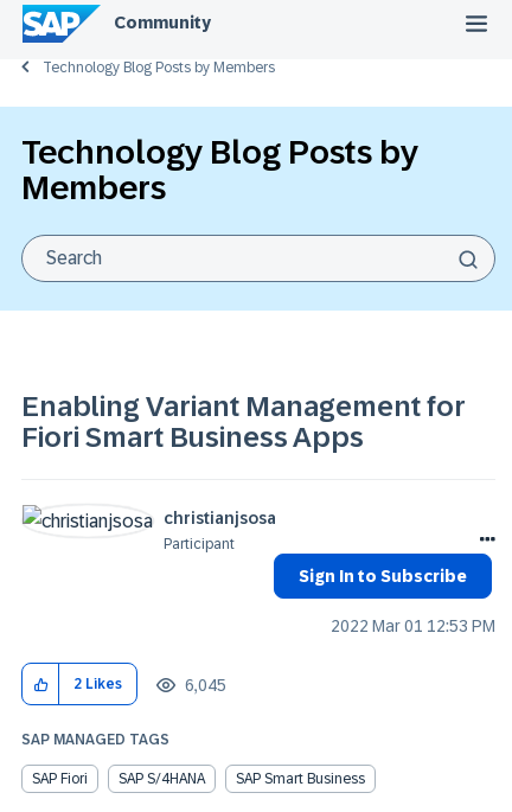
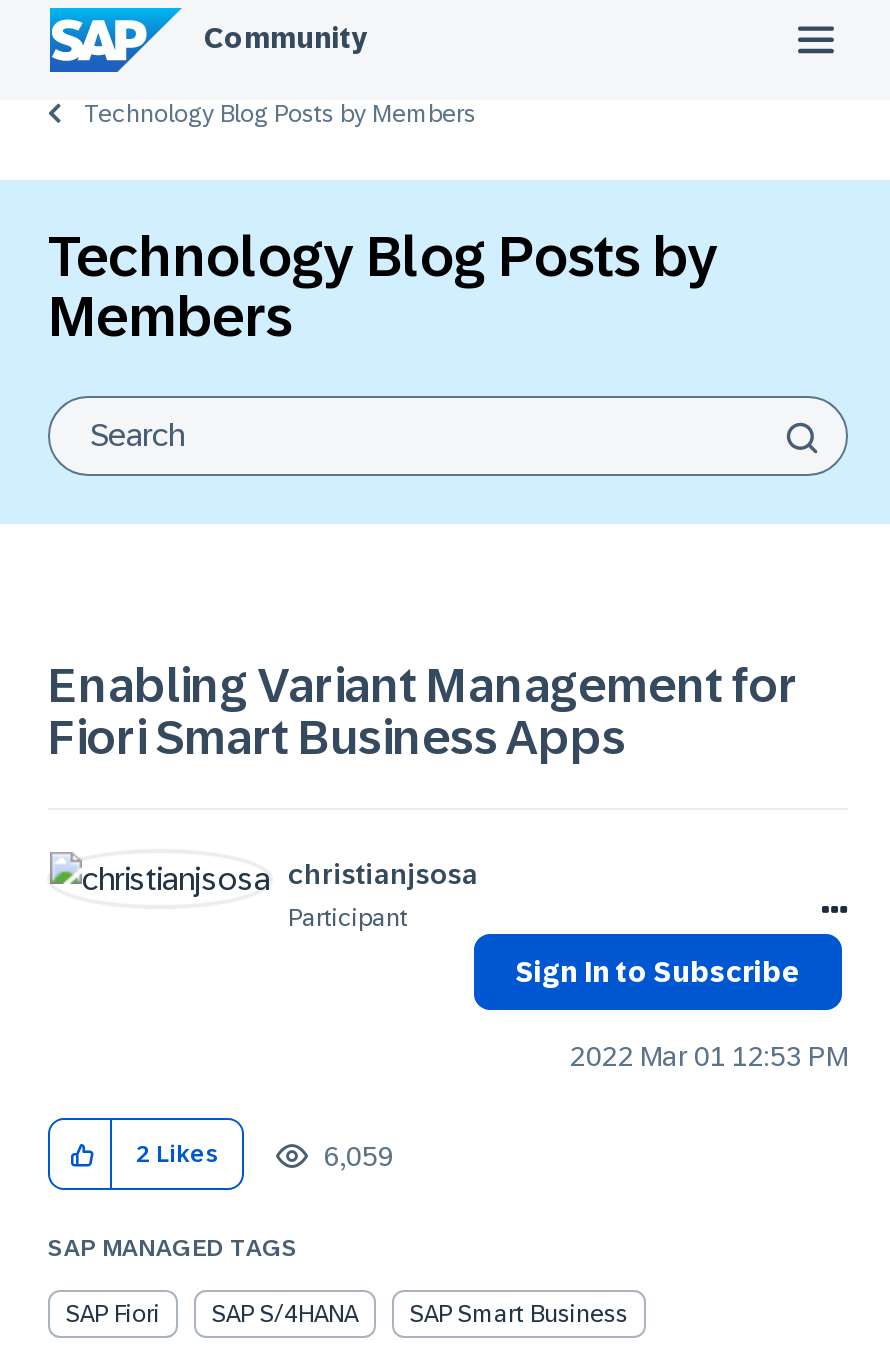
[185,676,226,695] 6,045 -> [324,1140,394,1172] 6,059

